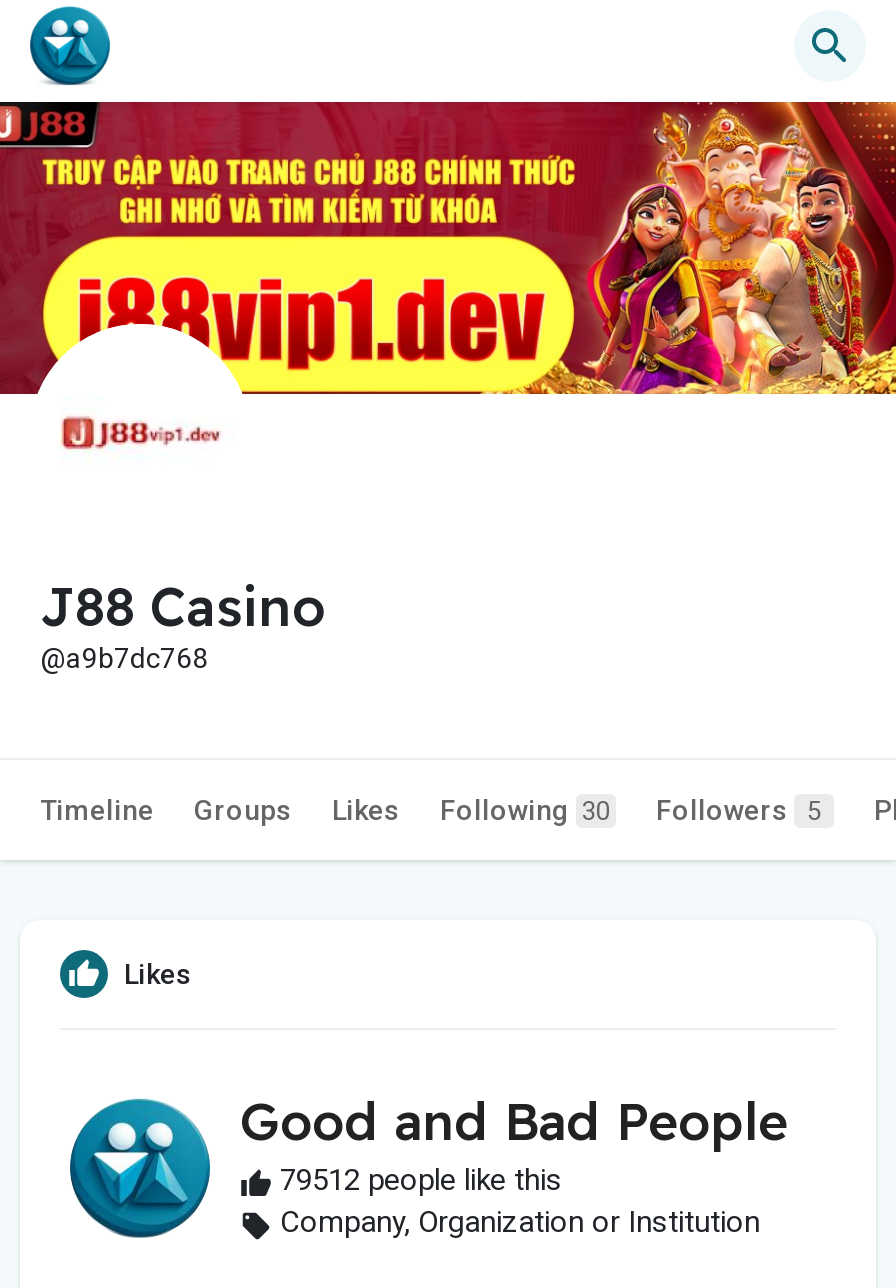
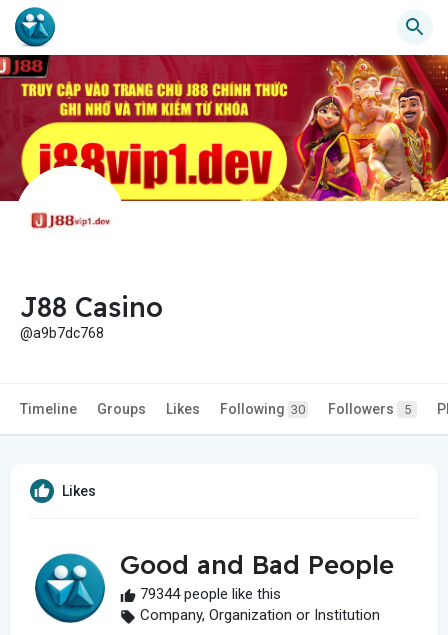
[272,1163,562,1199] 79512 people like this -> [136,585,281,603] 79344 people like this

